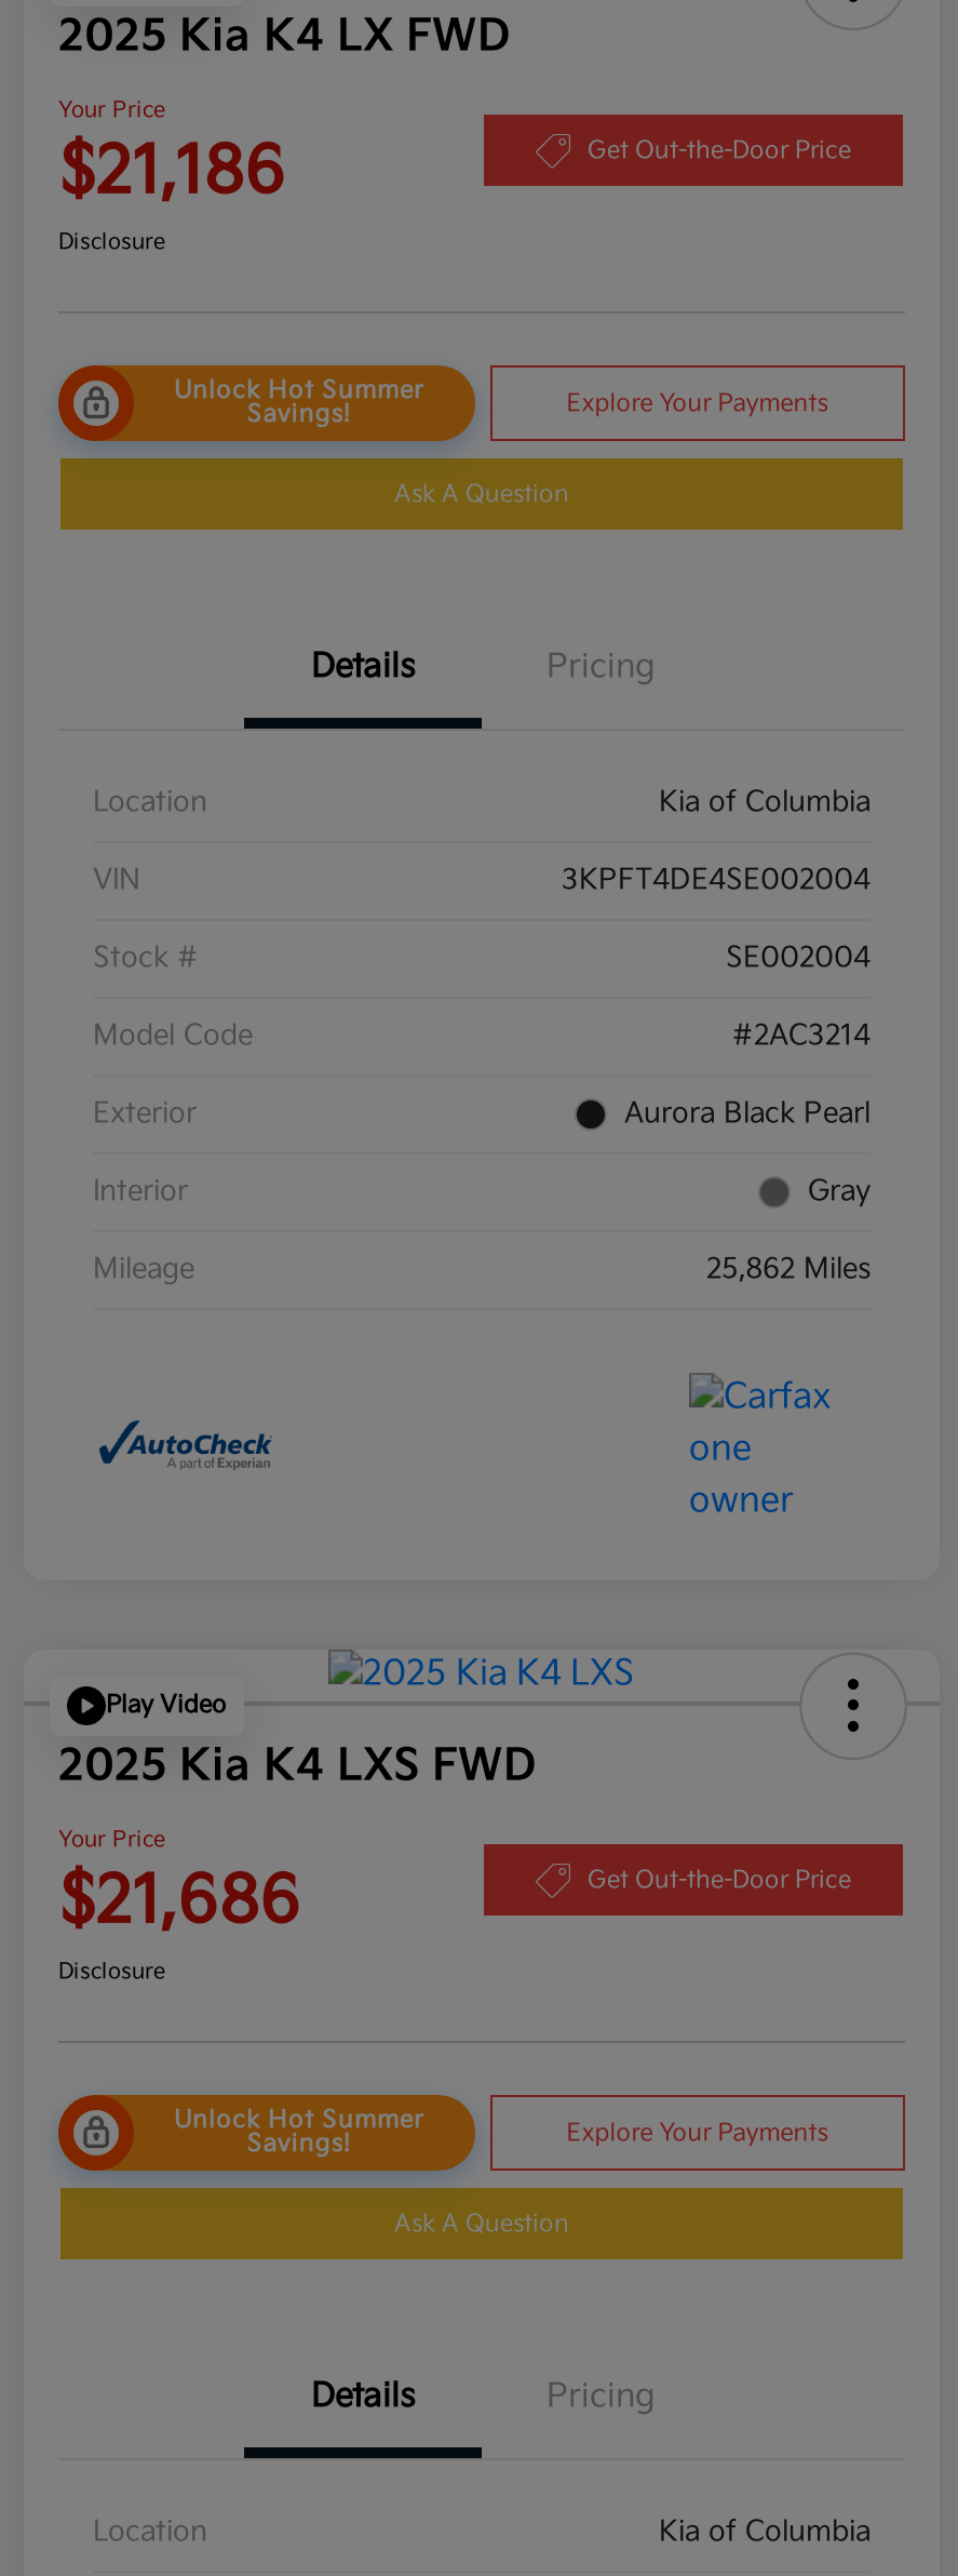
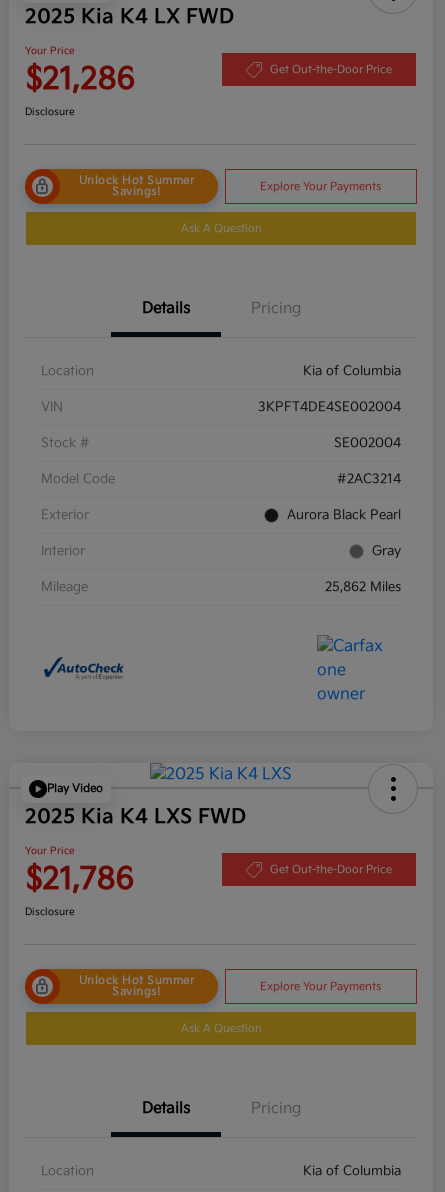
[58,134,285,211] $21,186 -> [25,62,135,98] $21,286
[58,1863,300,1941] $21,686 -> [25,862,134,898] $21,786

